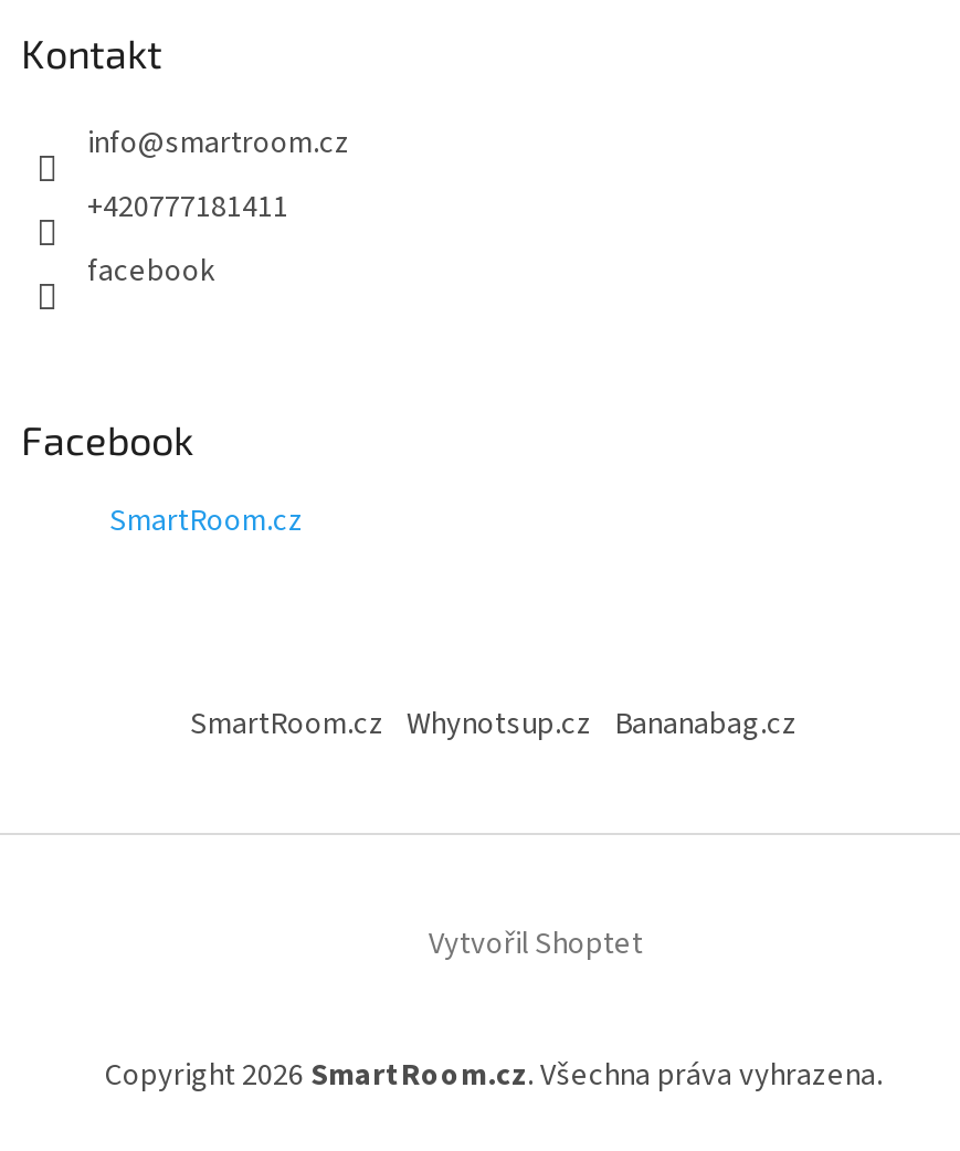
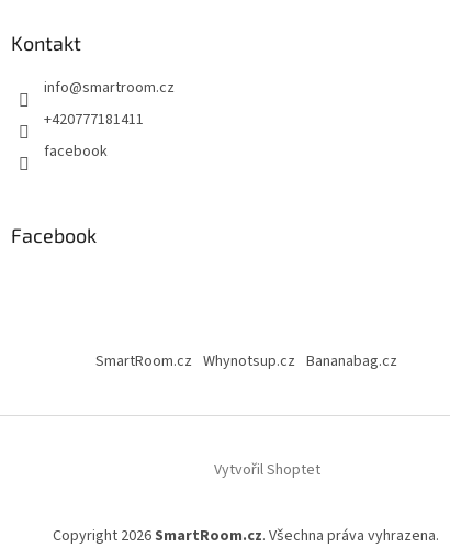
[109,500,304,544] SmartRoom.cz -> none

